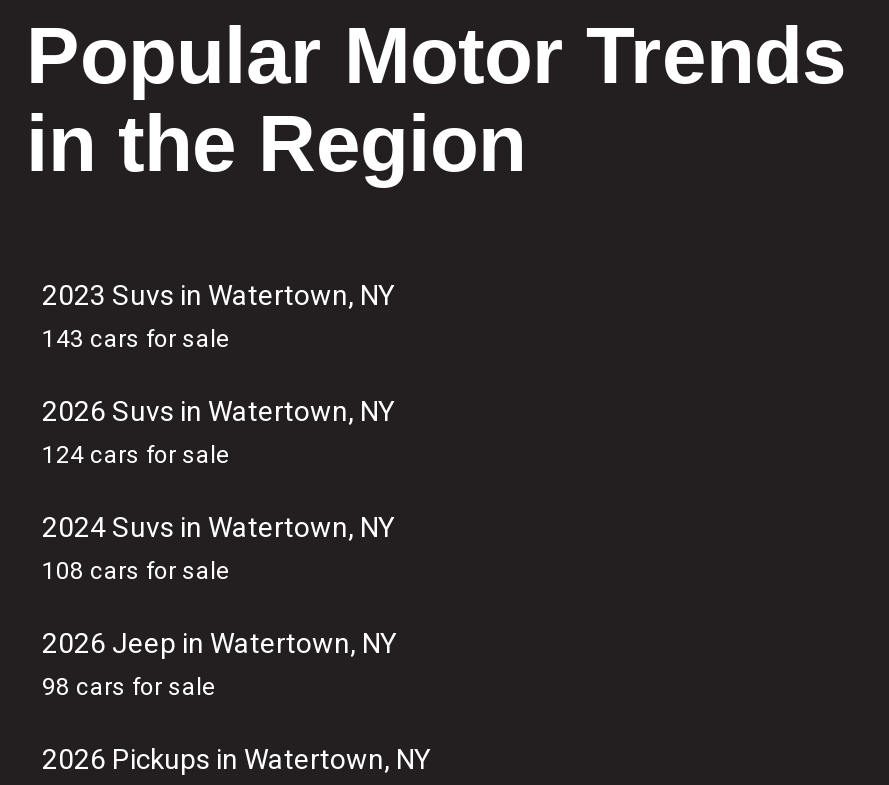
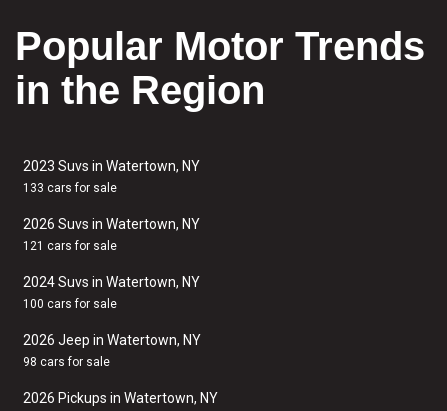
[42,325,230,353] 143 cars for sale -> [23,181,117,195] 133 cars for sale
[42,441,230,469] 124 cars for sale -> [23,239,117,253] 121 cars for sale
[42,557,230,585] 108 cars for sale -> [23,297,117,311] 100 cars for sale

